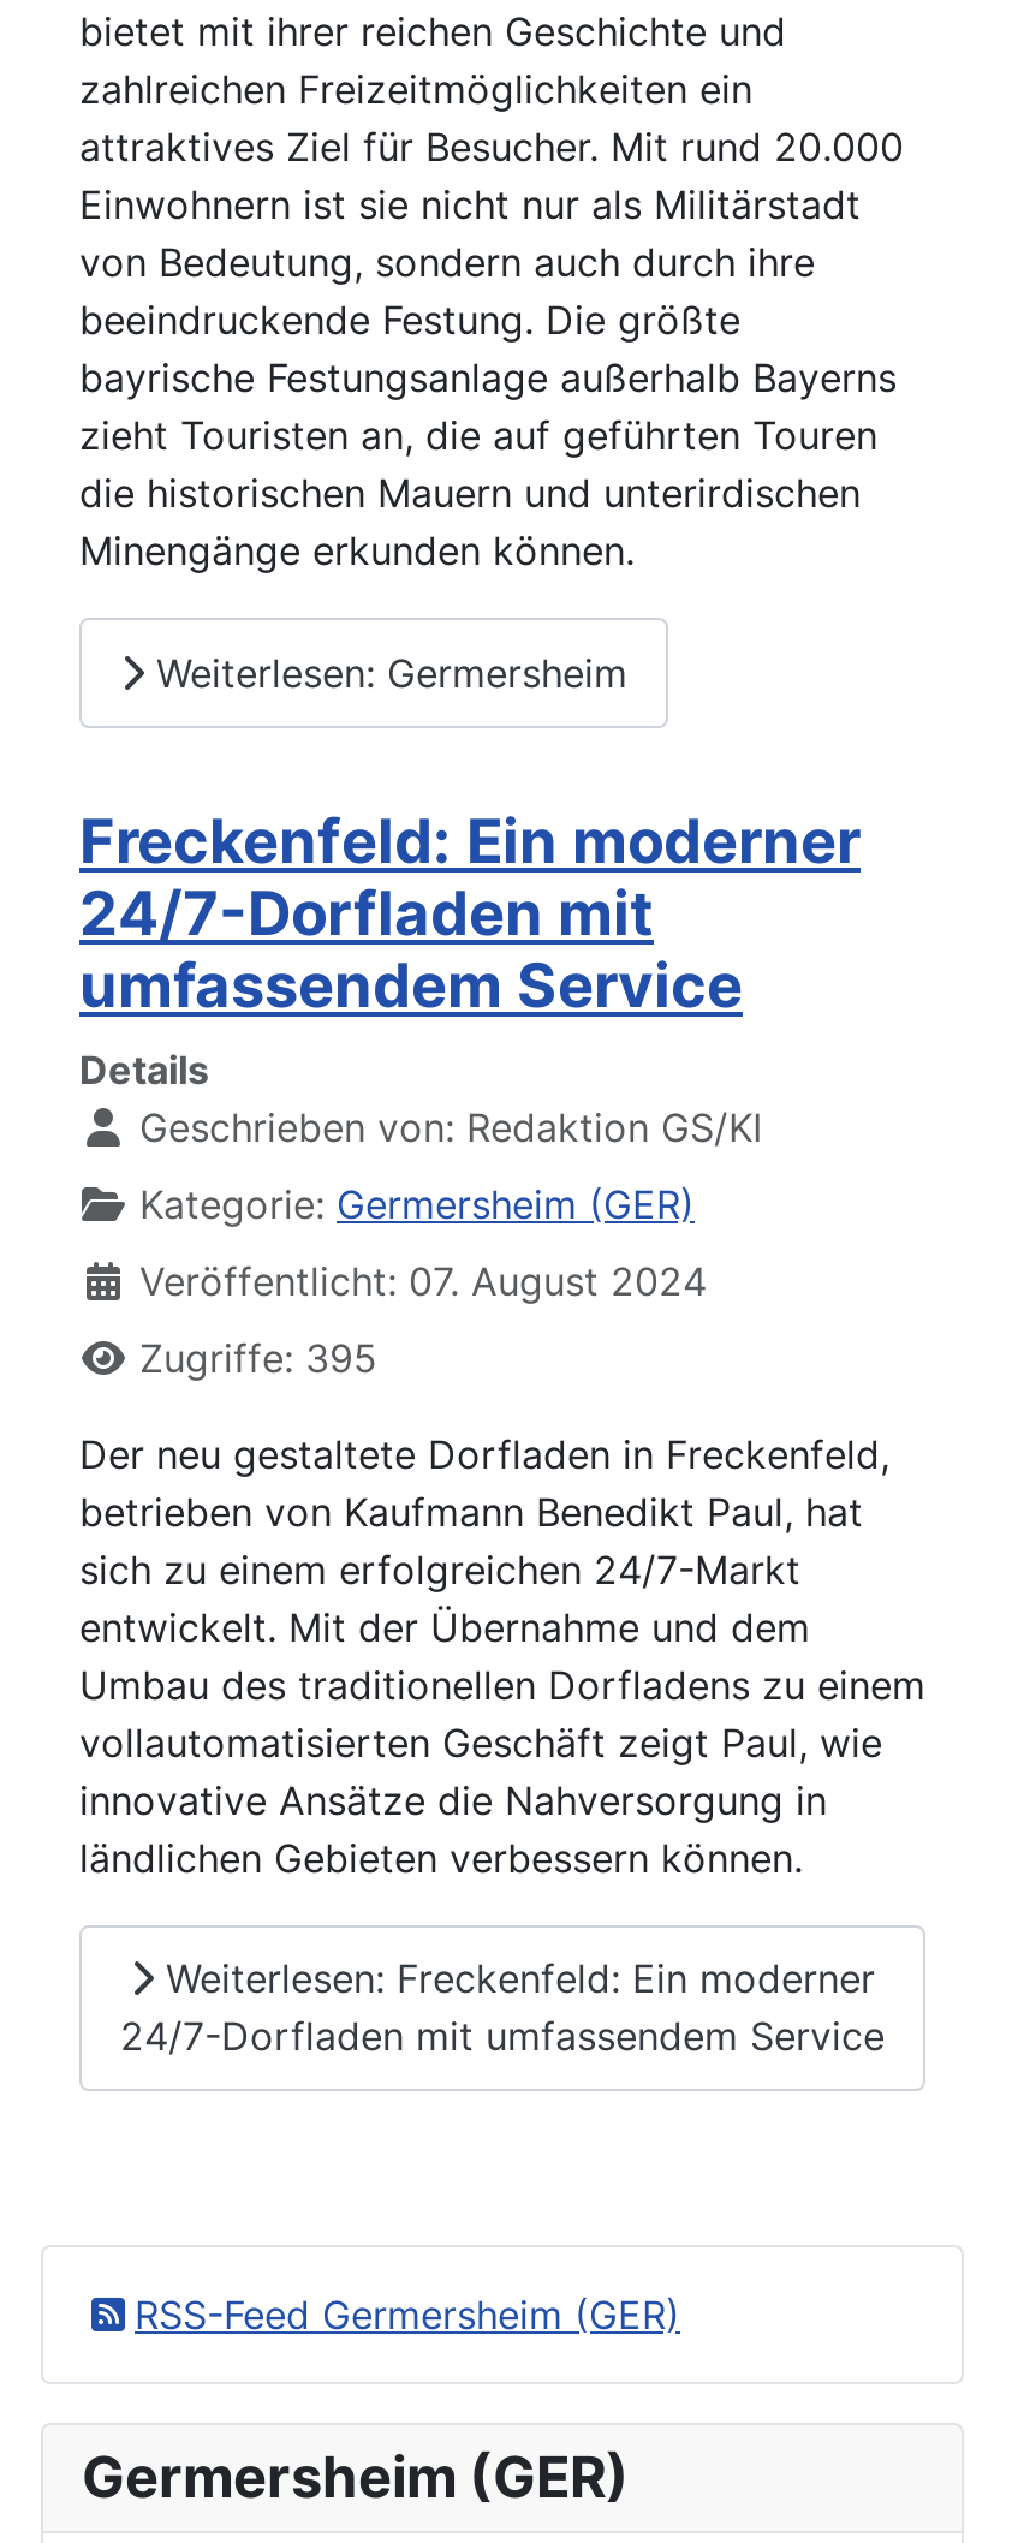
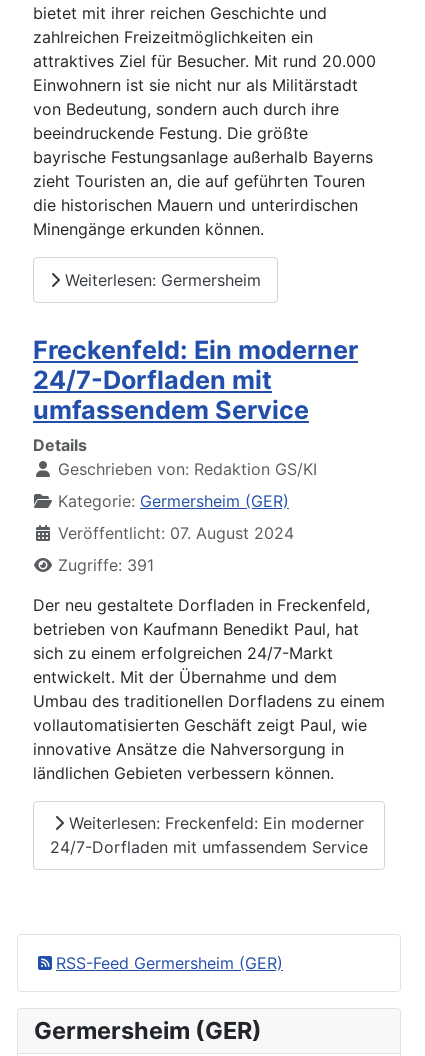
[139,1333,377,1381] Zugriffe: 395 -> [58,555,154,575] Zugriffe: 391

